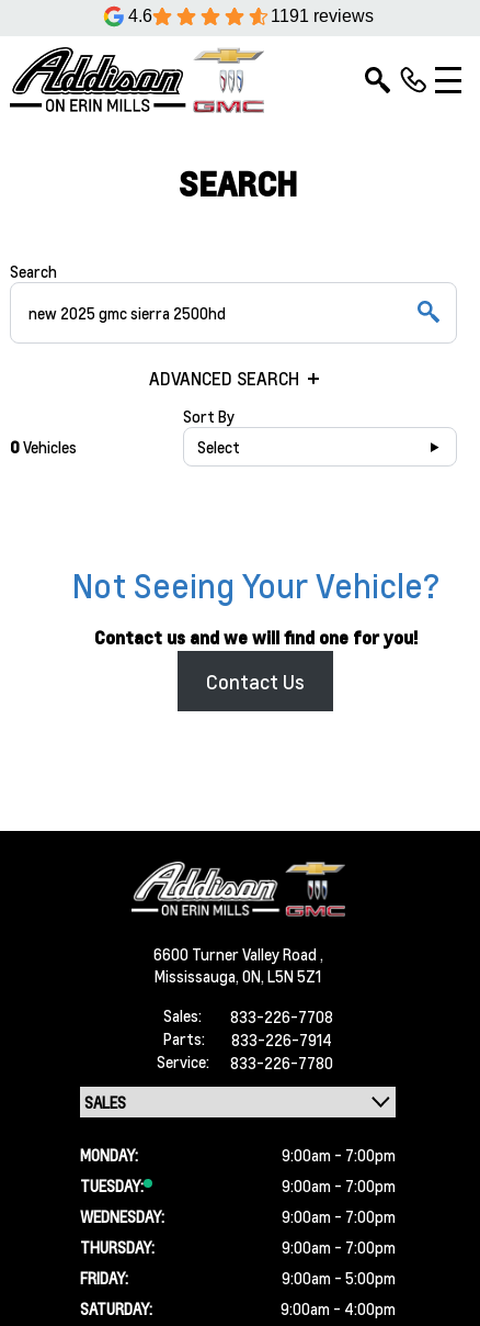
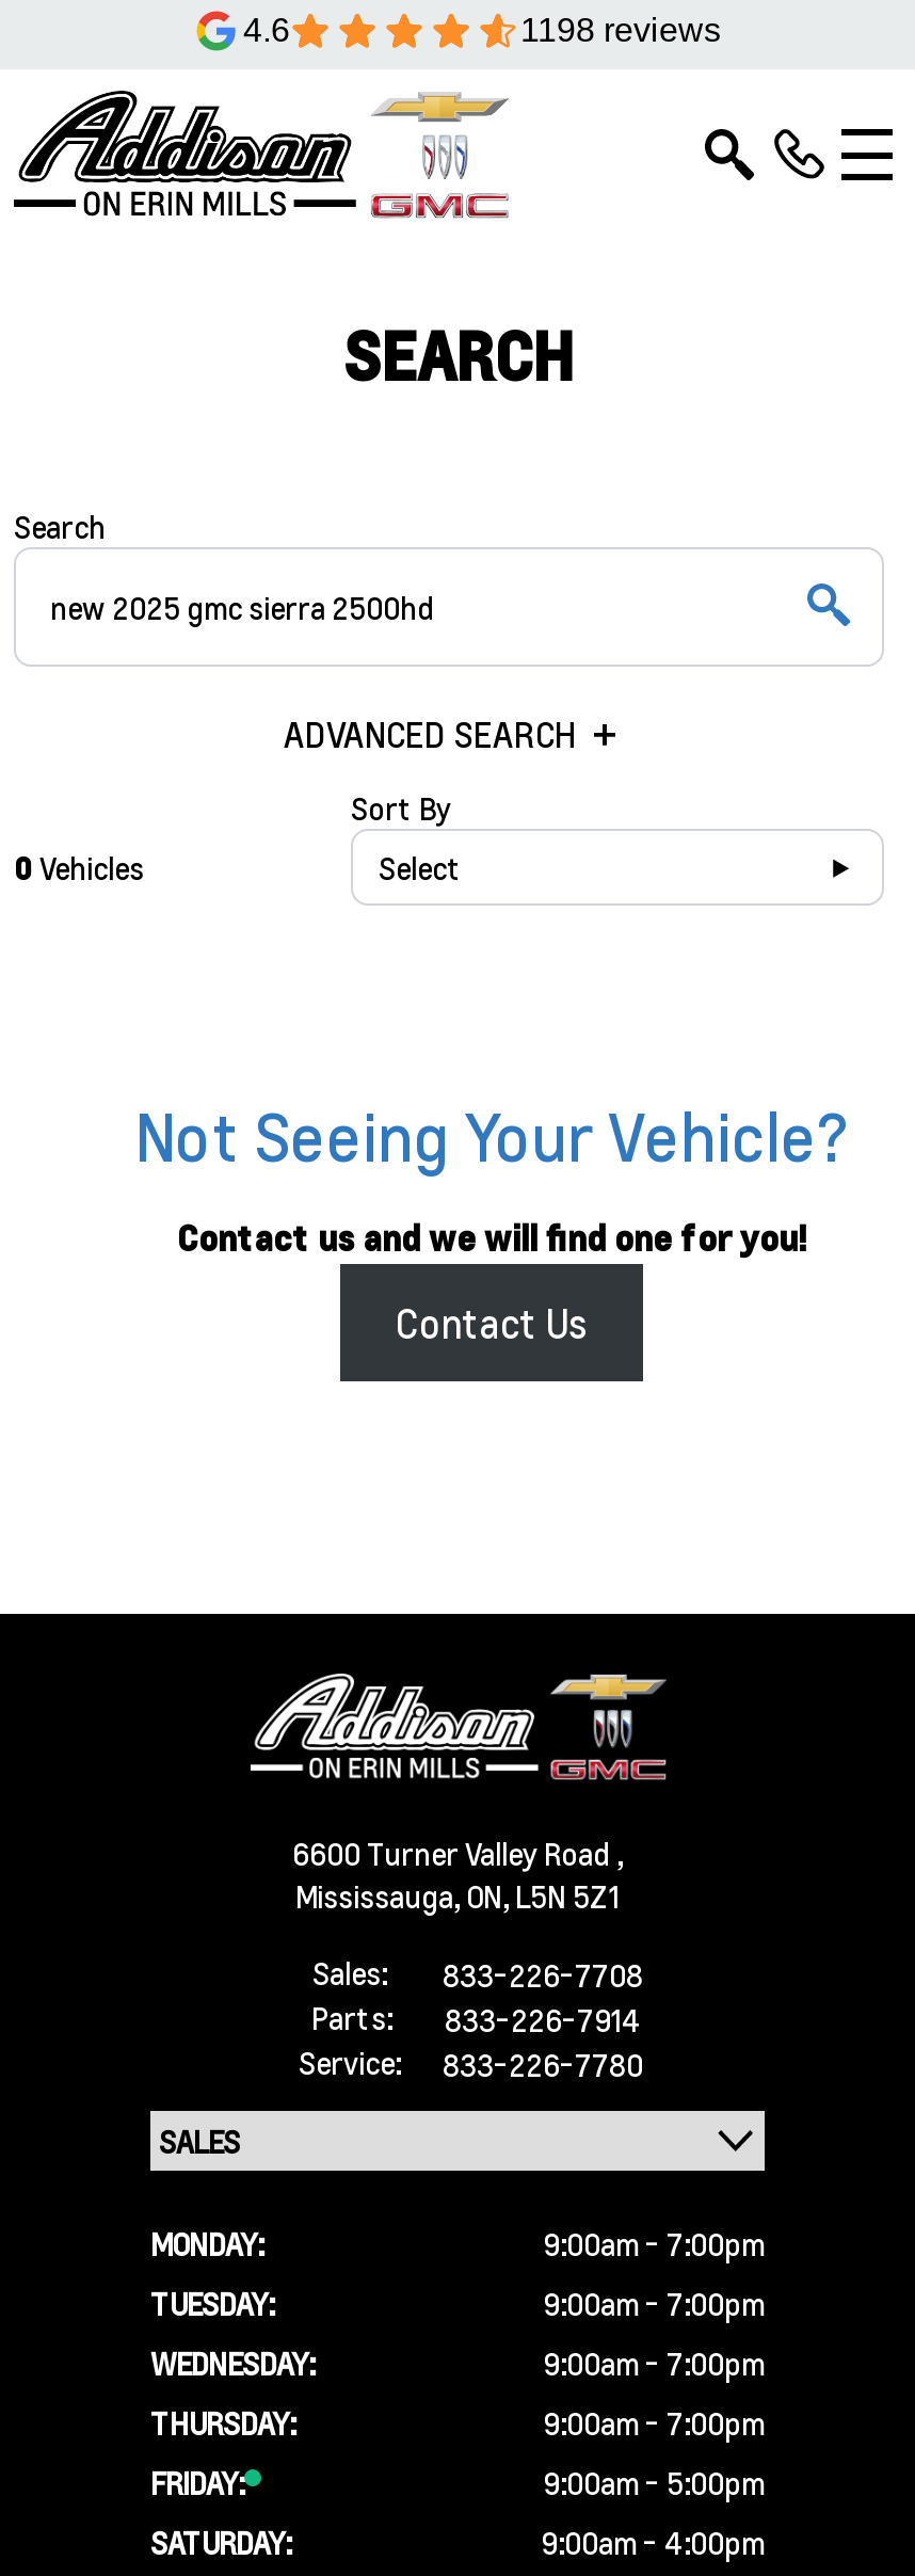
[270,7,373,25] 1191 reviews -> [520,12,721,48] 1198 reviews

